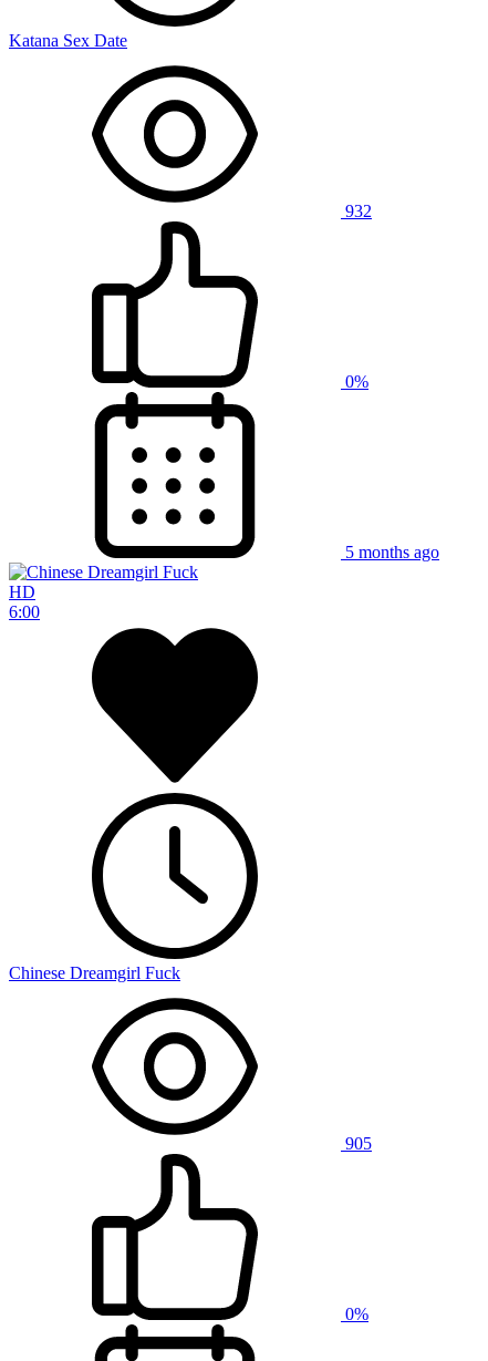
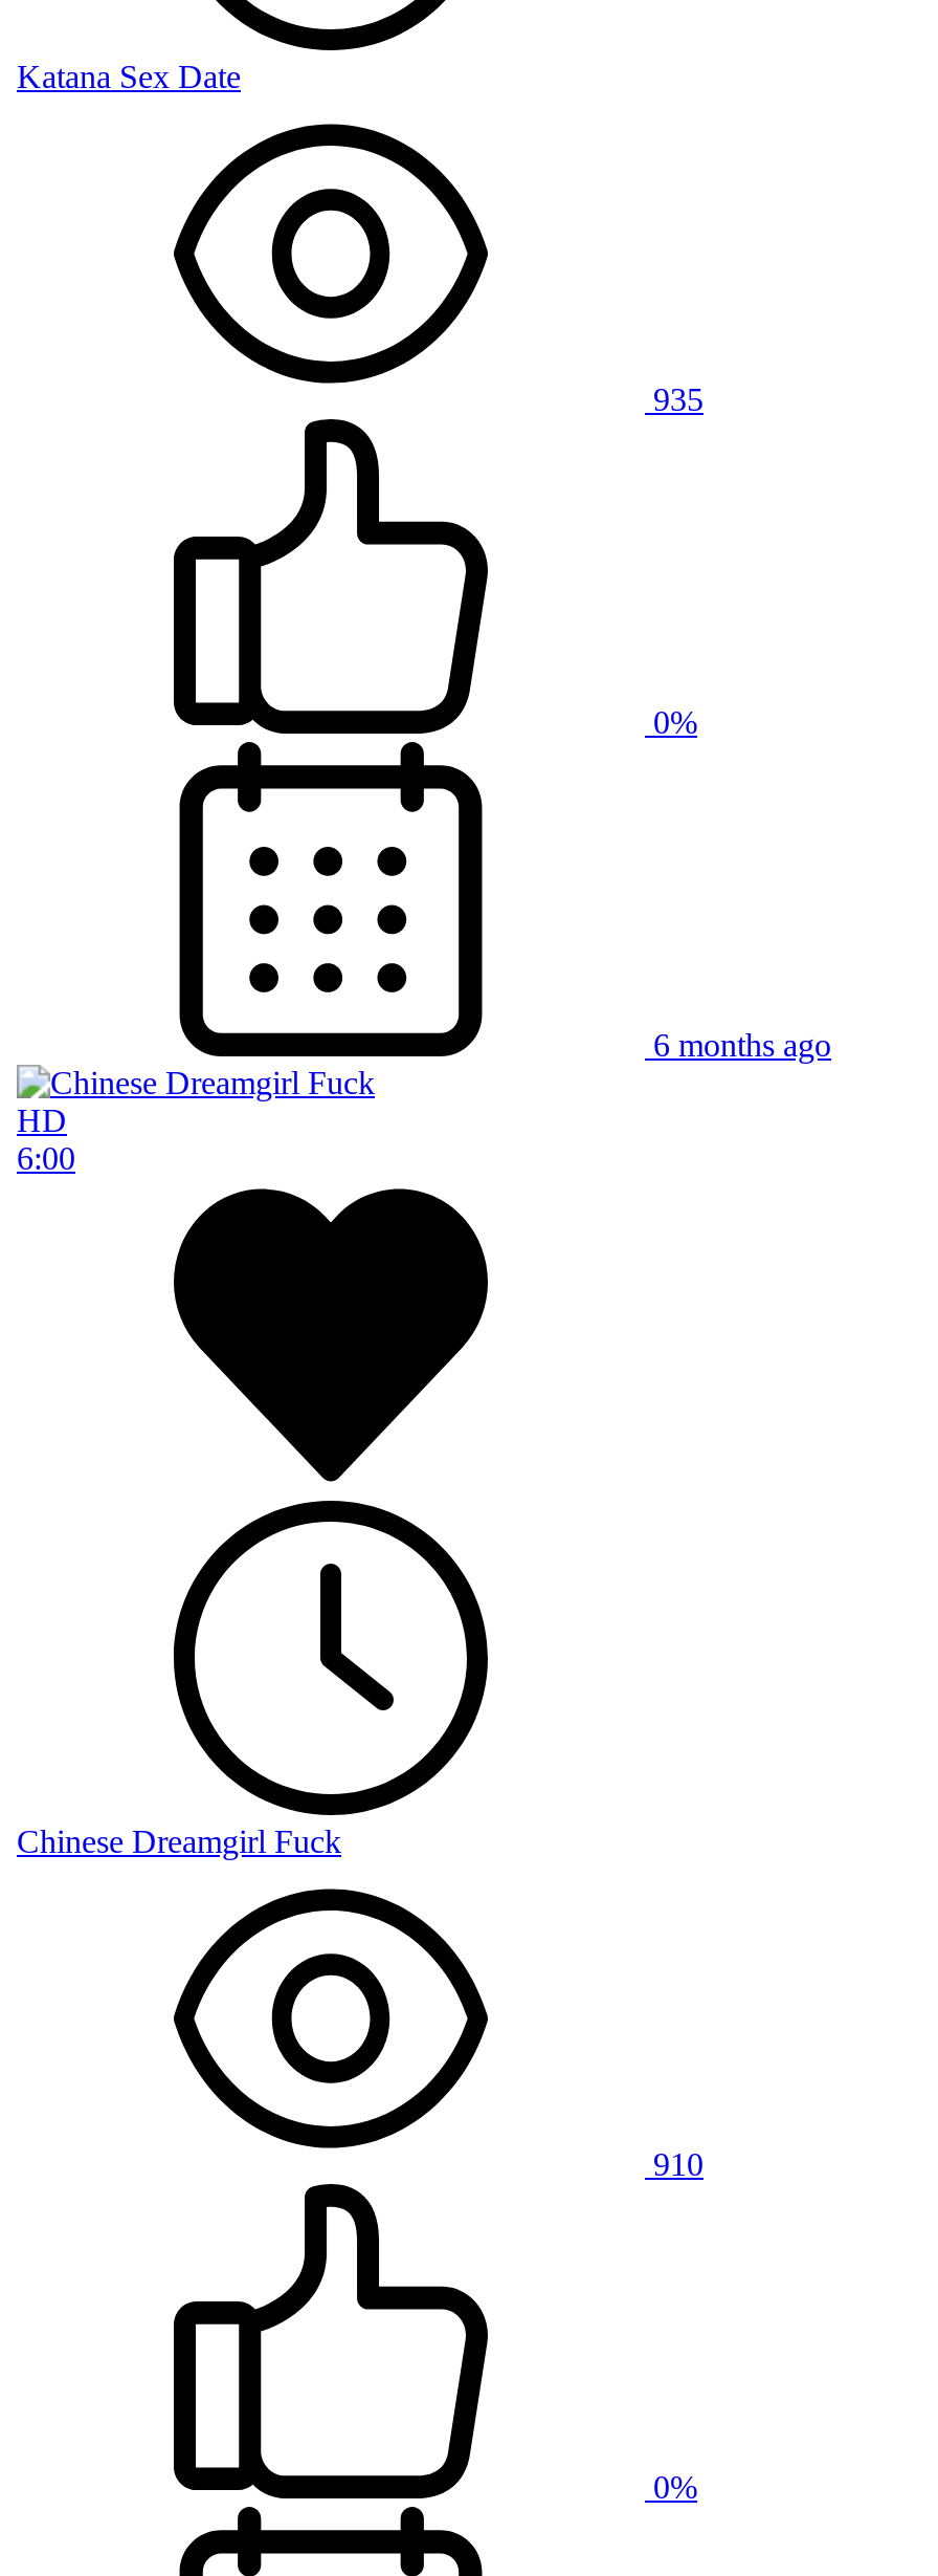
[341,201,372,220] 932 -> [645,381,703,416] 935
[341,542,439,561] 5 months ago -> [645,1026,831,1062] 6 months ago
[341,1134,372,1152] 905 -> [645,2146,703,2181] 910

